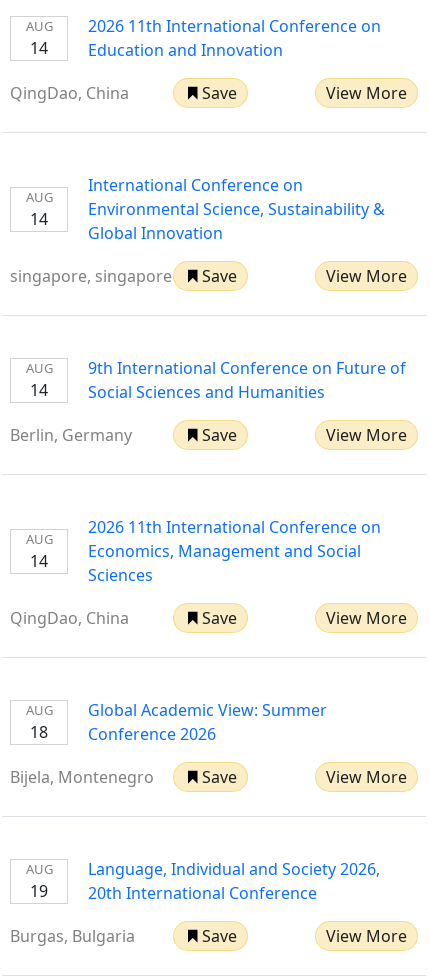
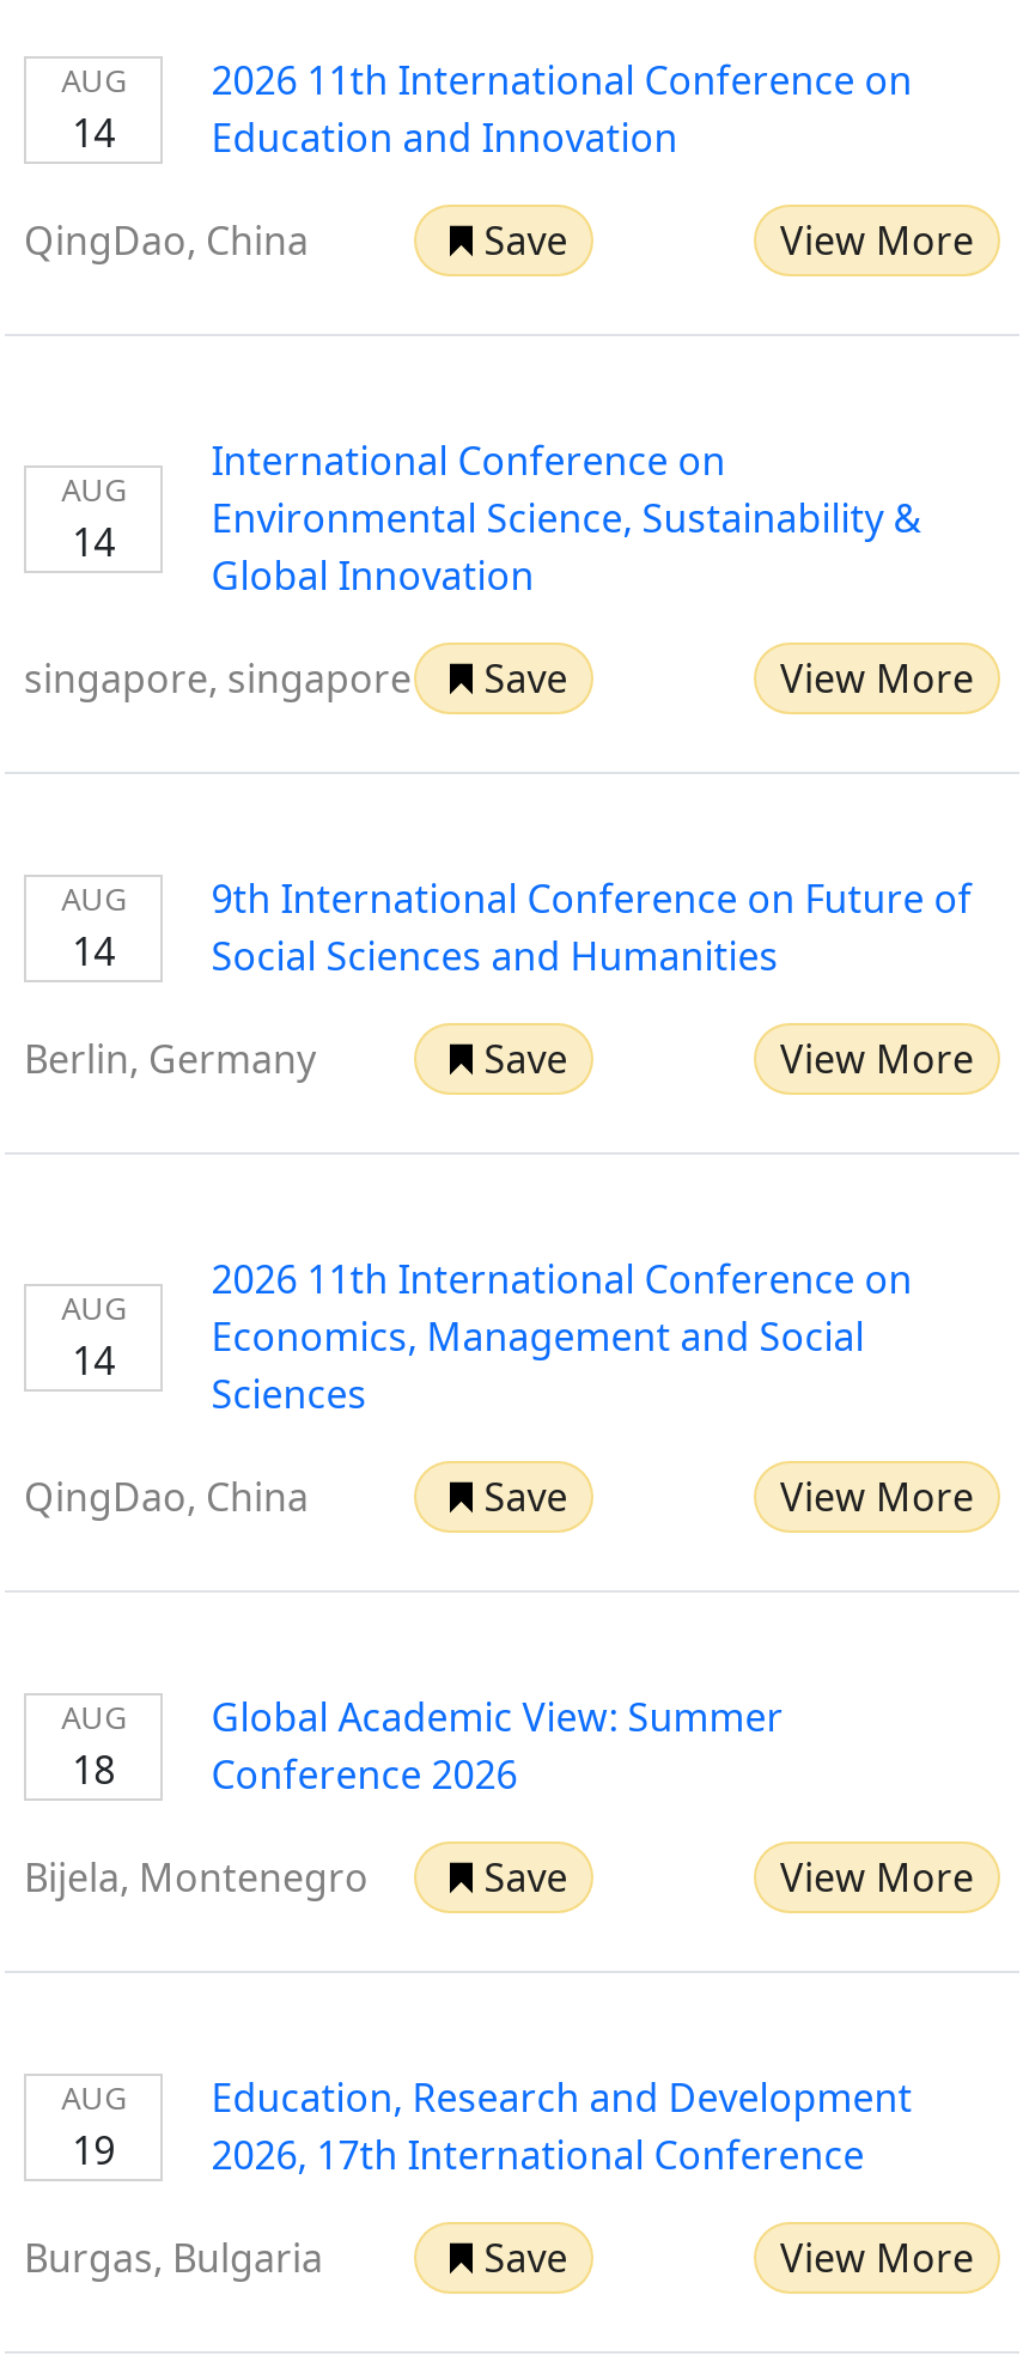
[88,858,380,904] Language, Individual and Society 2026, | 20th International Conference -> [211,2071,912,2181] Education, Research and Development | 2026, 17th International Conference

